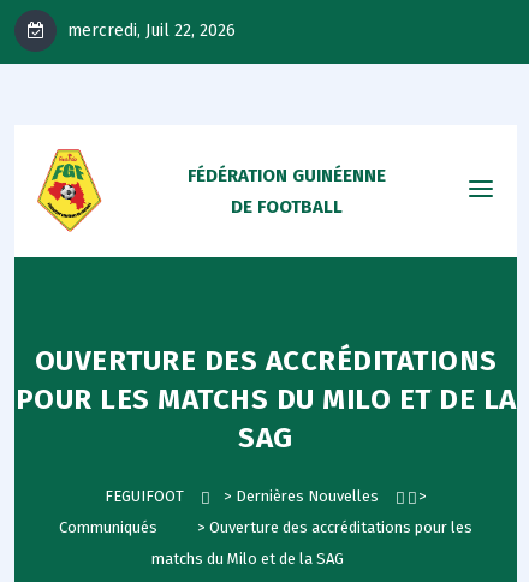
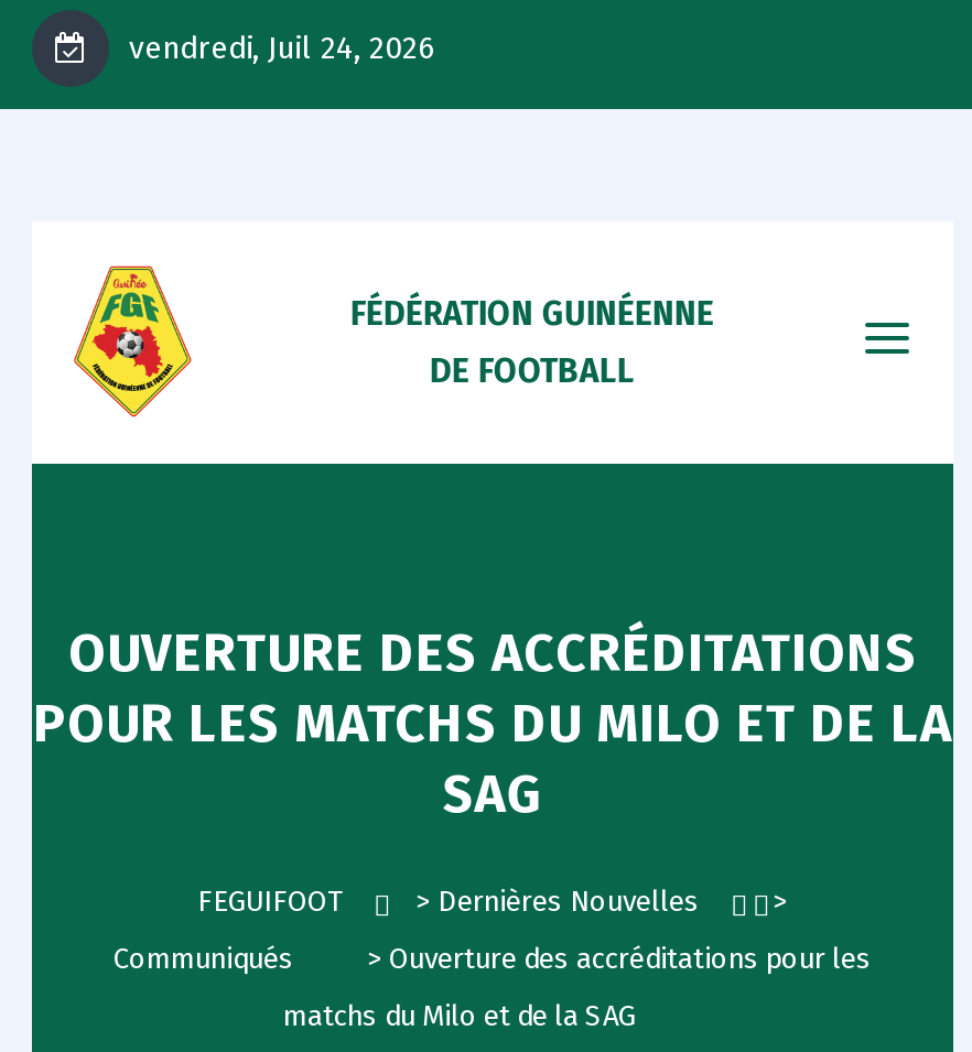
[63,20,236,41] mercredi, Juil 22, 2026 -> [120,30,435,67] vendredi, Juil 24, 2026

